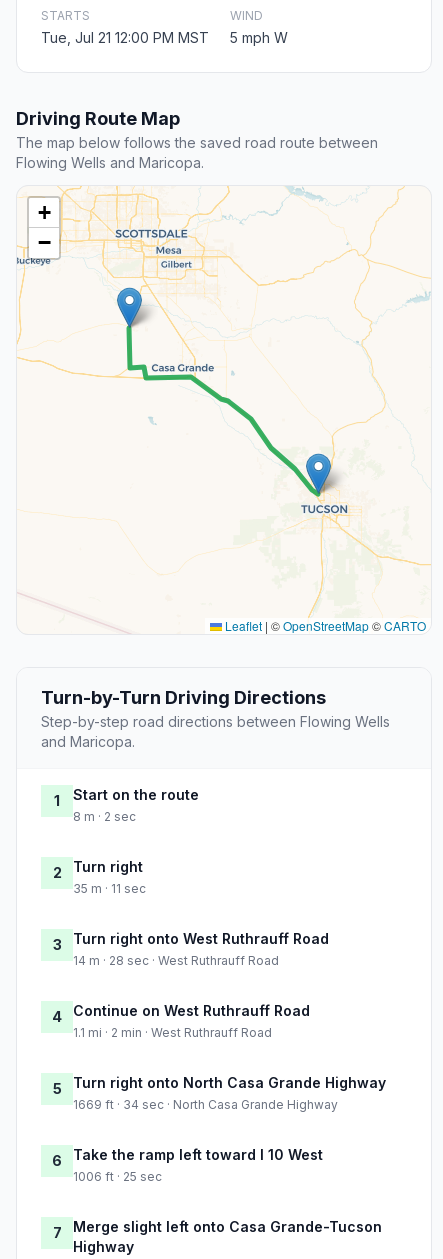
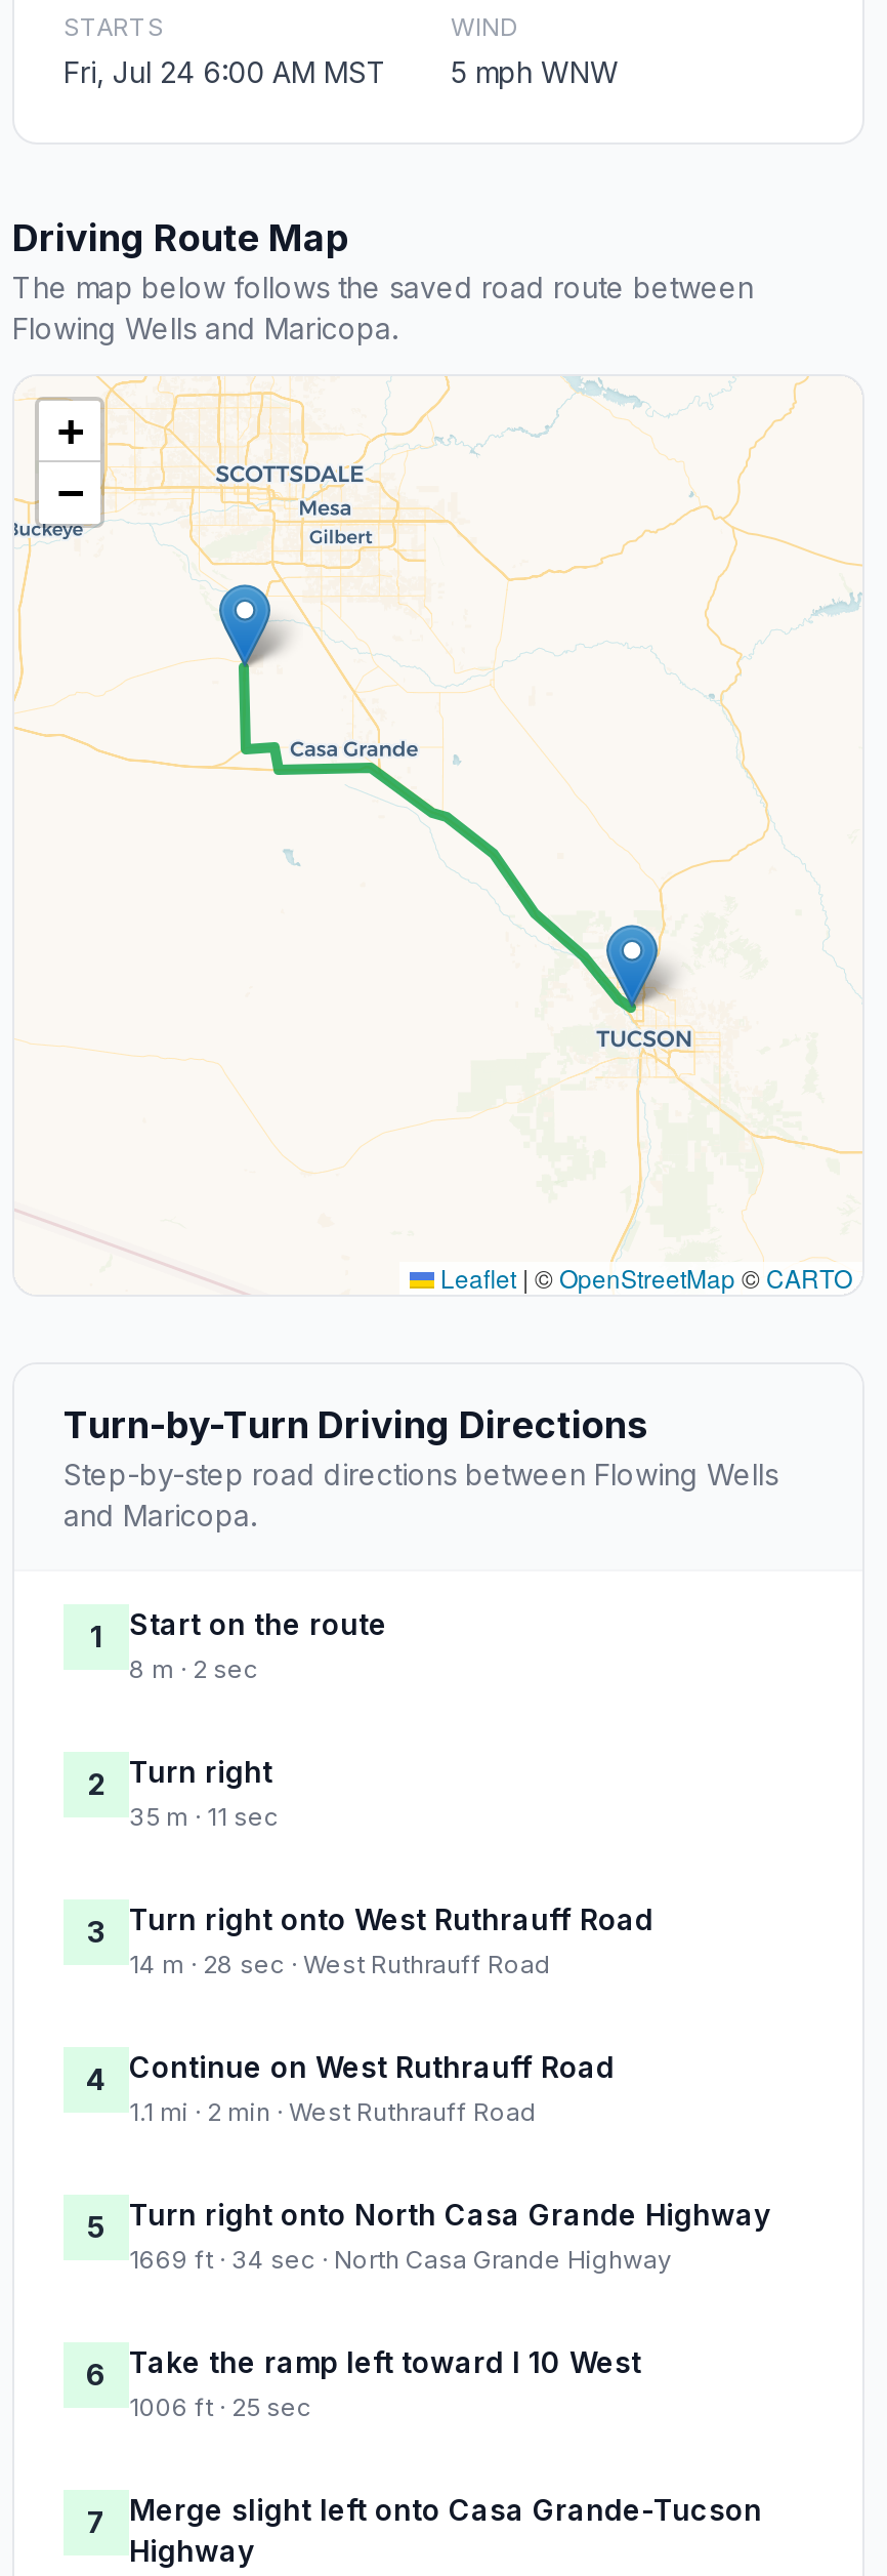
[41,29,209,46] Tue, Jul 21 12:00 PM MST -> [64,55,387,90] Fri, Jul 24 6:00 AM MST
[230,29,288,46] 5 mph W -> [451,55,619,90] 5 mph WNW

